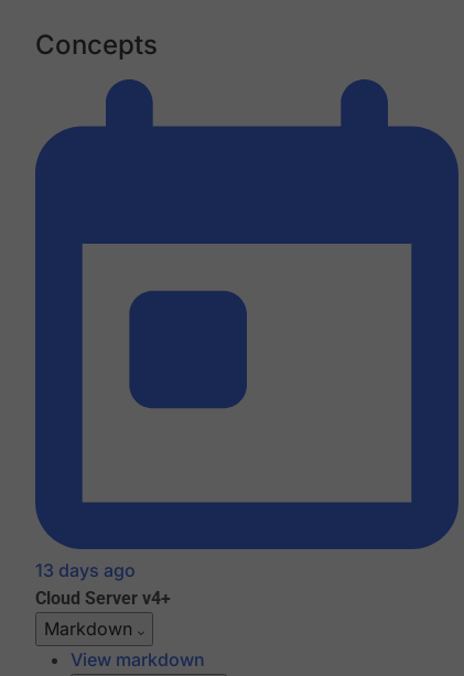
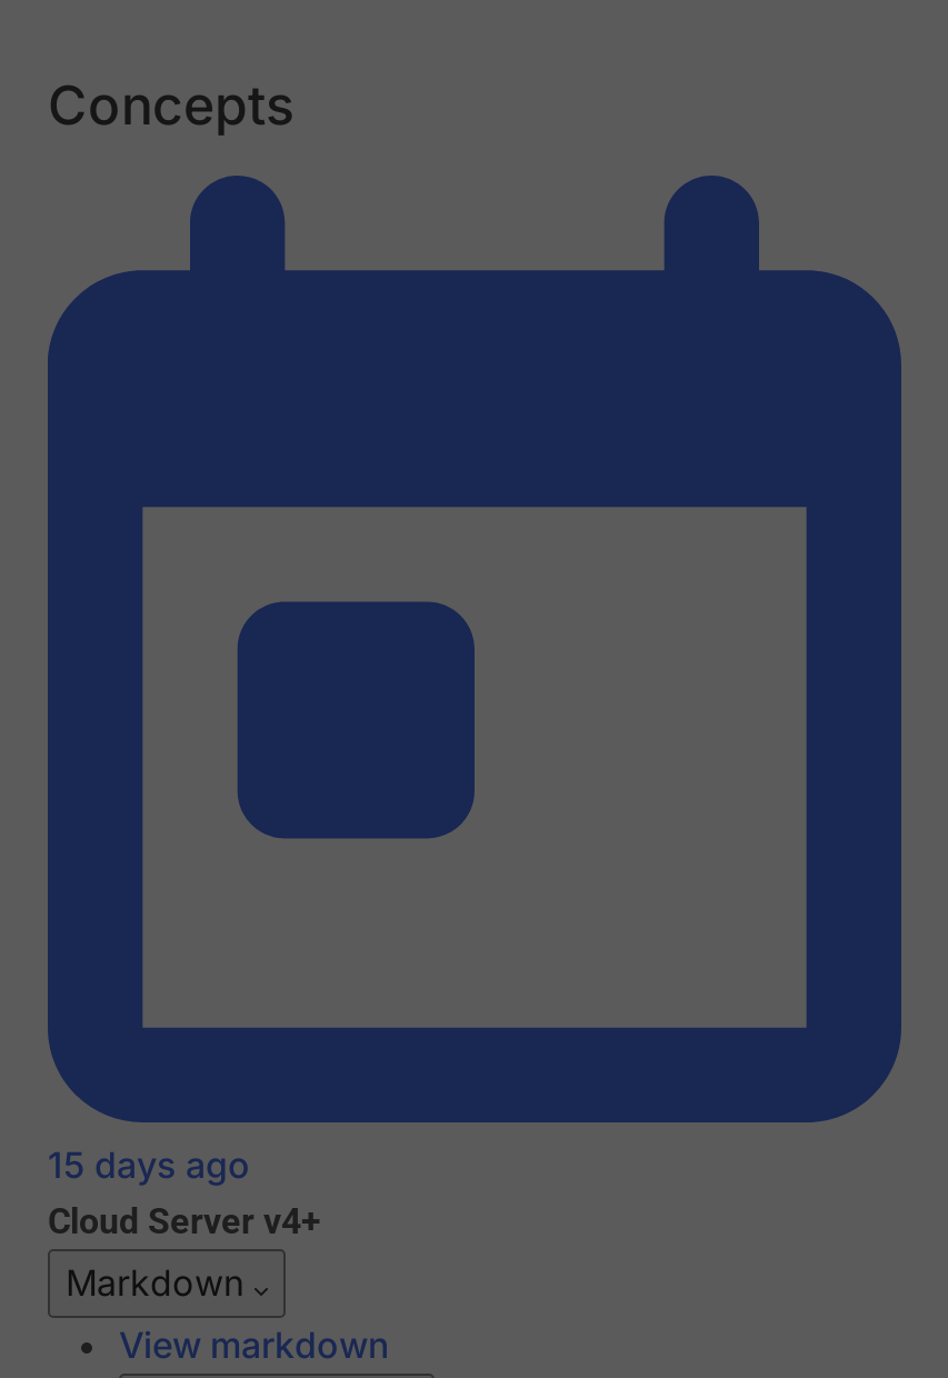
[35,560,136,582] 13 days ago -> [48,1144,250,1188] 15 days ago

